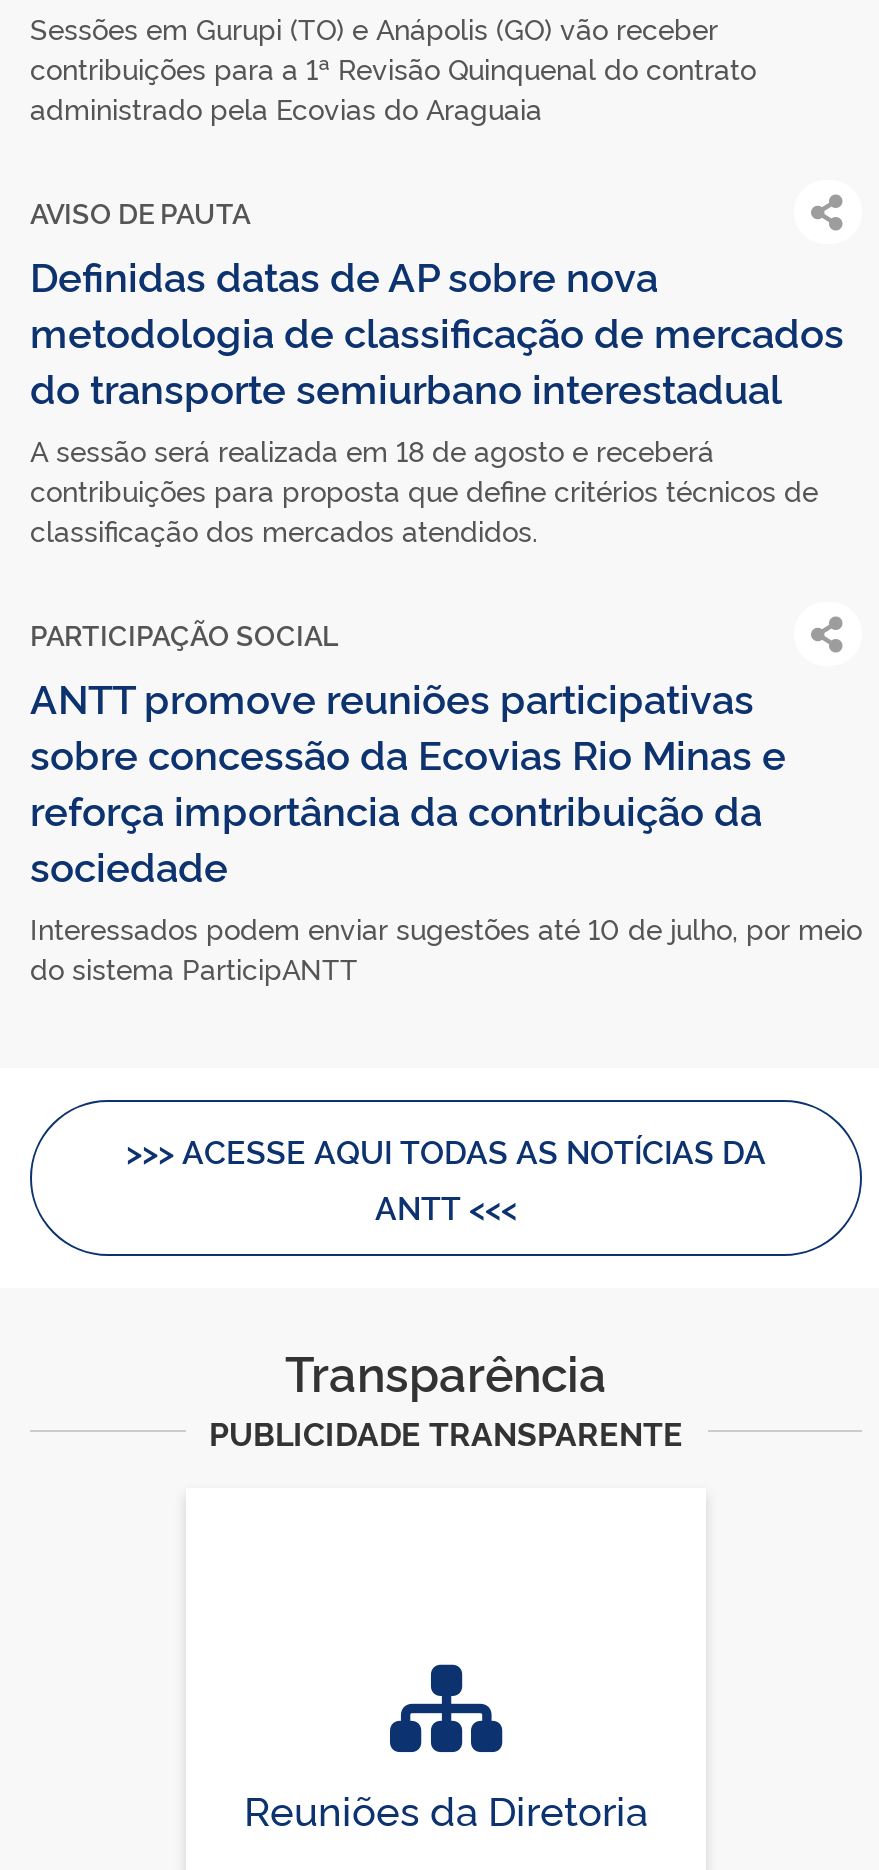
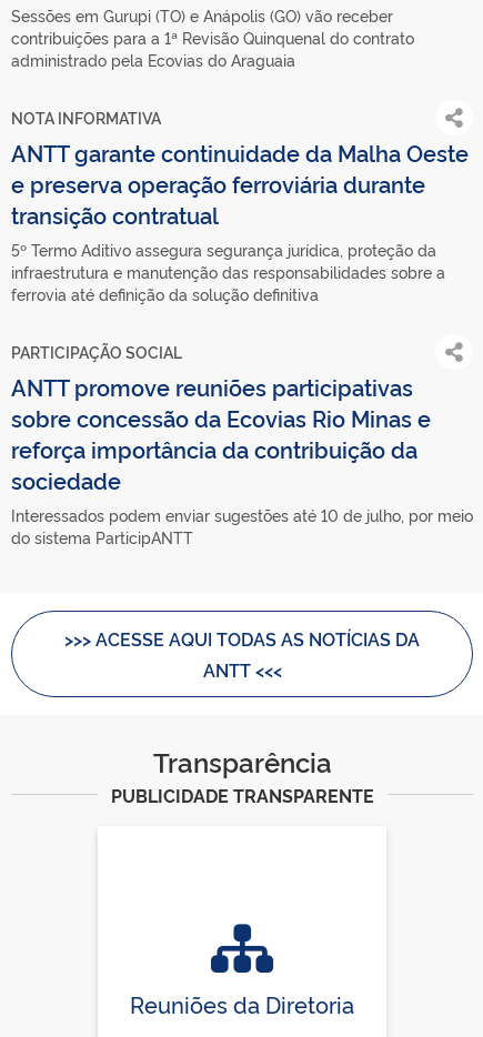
[30,191,844,547] AVISO DE PAUTA | Definidas datas de AP sobre nova | metodologia de classificação de mercados | do transporte semiurbano interestadual | A sessão será realizada em 18 de agosto e receberá | contribuições para proposta que define critérios técnicos de | classificação dos mercados atendidos. -> [11,106,469,304] NOTA INFORMATIVA | ANTT garante continuidade da Malha Oeste | e preserva operação ferroviária durante | transição contratual | 5º Termo Aditivo assegura segurança jurídica, proteção da | infraestrutura e manutenção das responsabilidades sobre a | ferrovia até definição da solução definitiva

